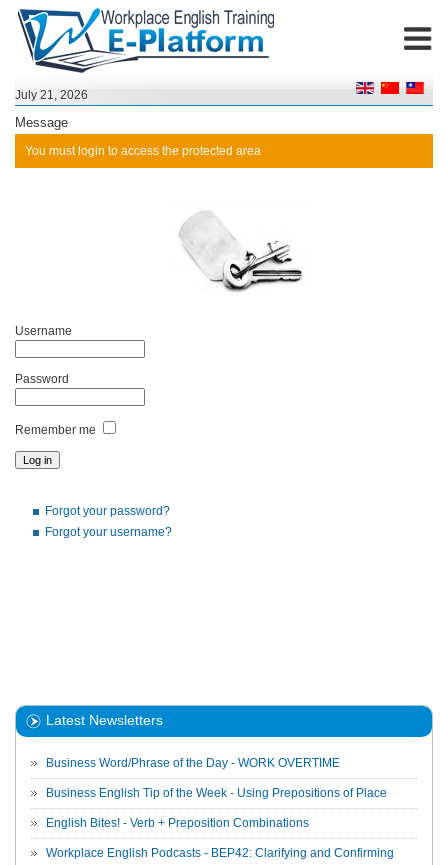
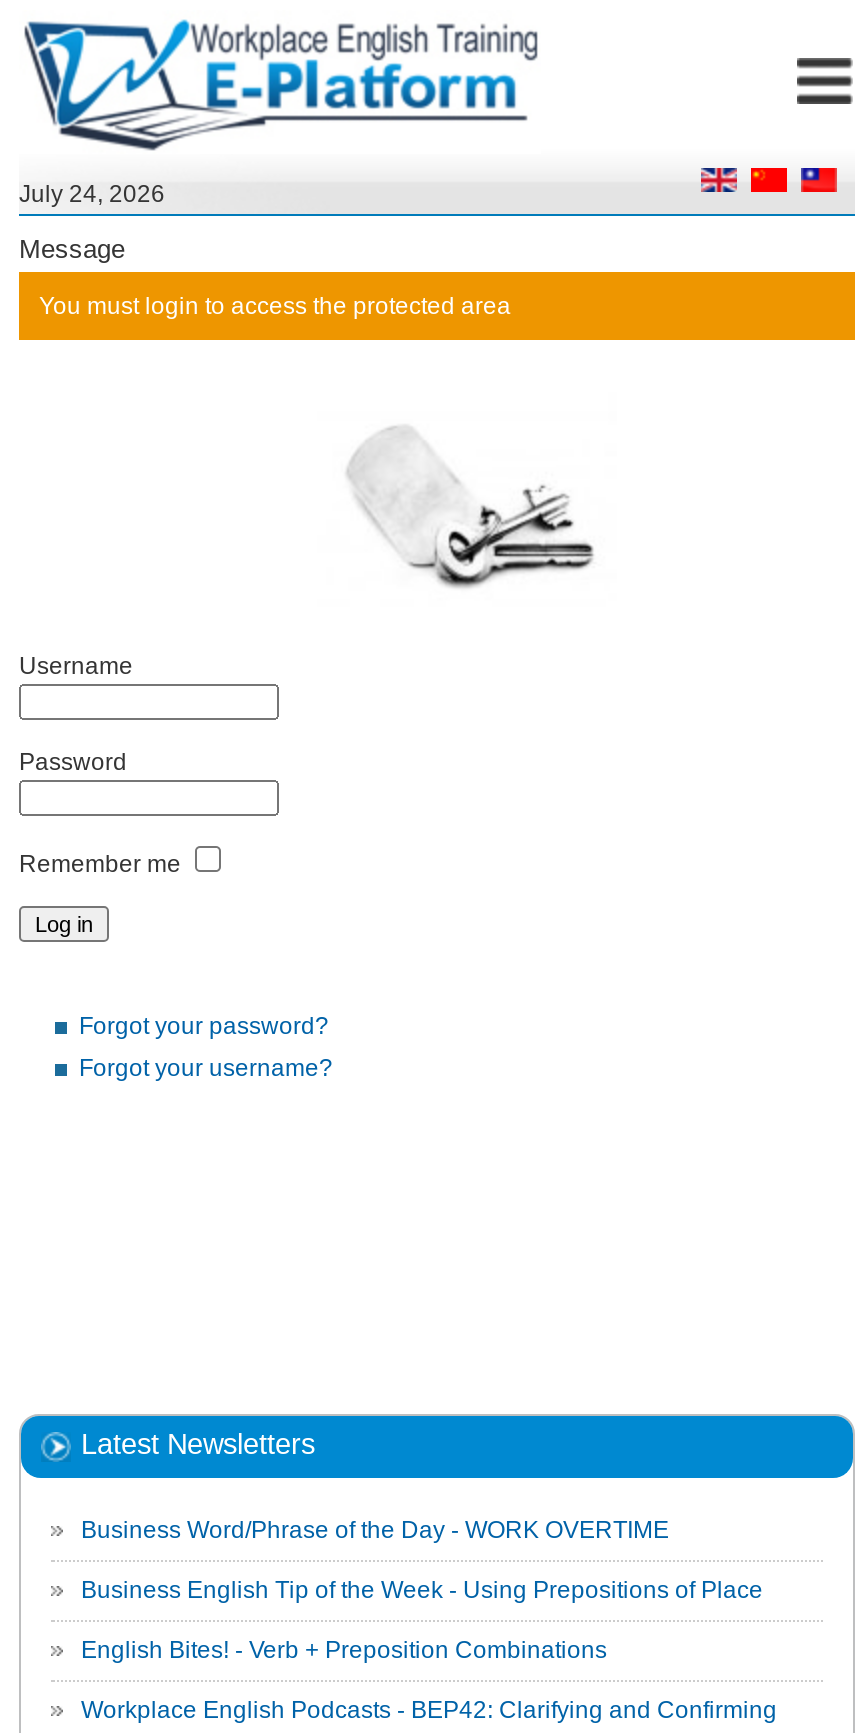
[15,88,88,102] July 21, 2026 -> [19,180,165,208] July 24, 2026

